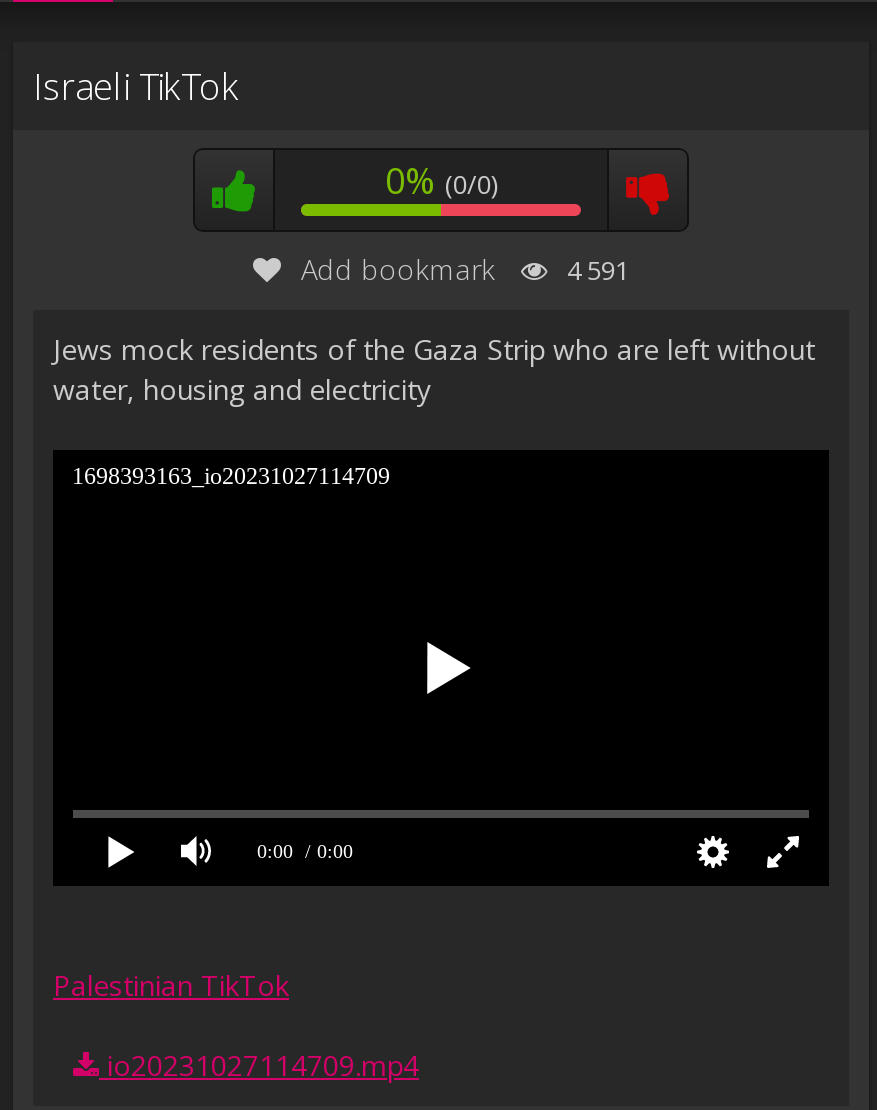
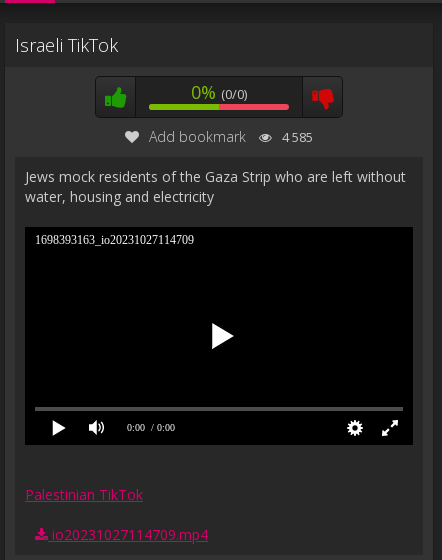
[301,250,629,288] Add bookmark 4 591 -> [149,127,313,146] Add bookmark 4 585

